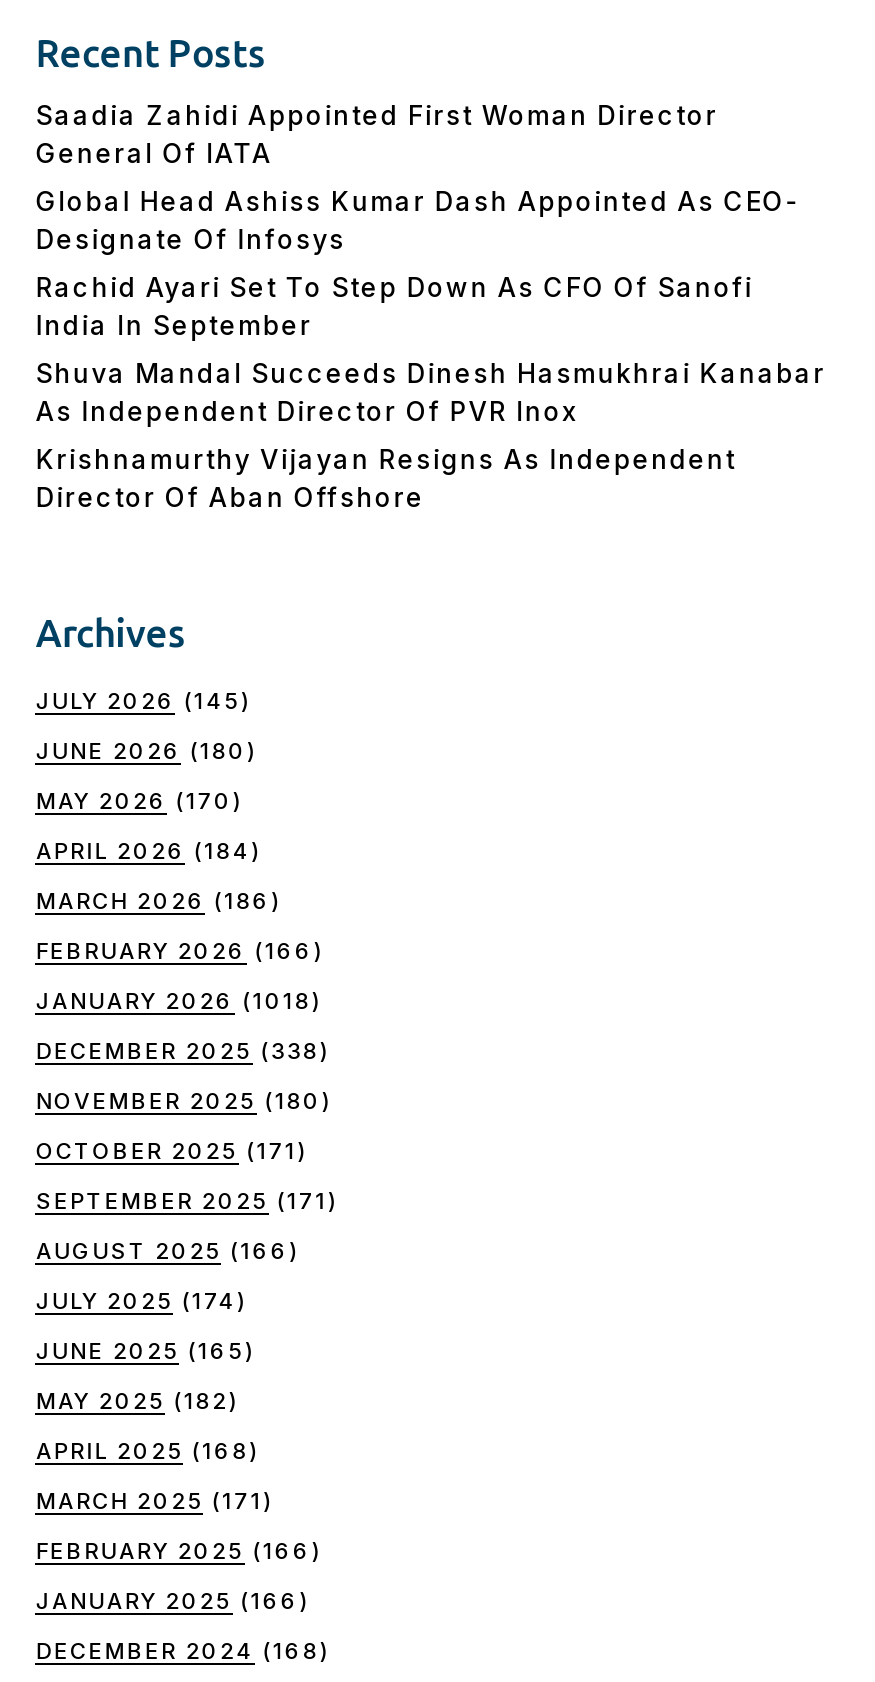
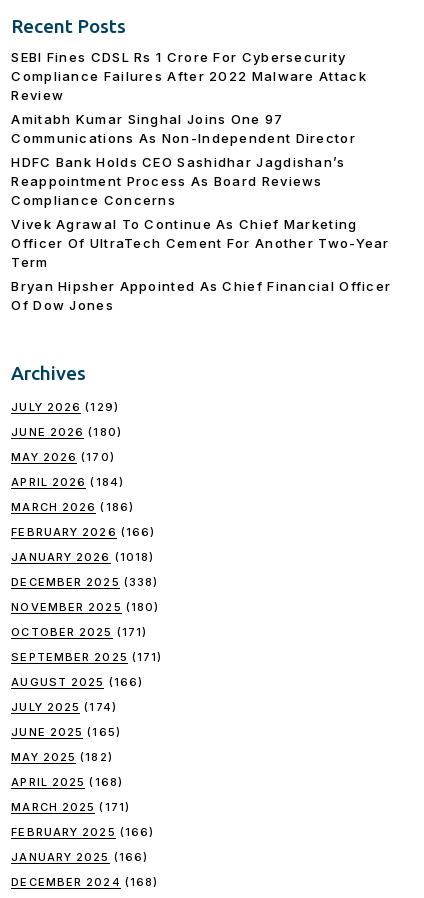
[36,99,718,169] Saadia Zahidi Appointed First Woman Director | General Of IATA -> [11,49,367,103] SEBI Fines CDSL Rs 1 Crore For Cybersecurity | Compliance Failures After 2022 Malware Attack | Review
[36,185,800,255] Global Head Ashiss Kumar Dash Appointed As CEO- | Designate Of Infosys -> [11,111,356,146] Amitabh Kumar Singhal Joins One 97 | Communications As Non-Independent Director
[36,271,753,341] Rachid Ayari Set To Step Down As CFO Of Sanofi | India In September -> [11,154,346,208] HDFC Bank Holds CEO Sashidhar Jagdishan’s | Reappointment Process As Board Reviews | Compliance Concerns
[36,357,826,427] Shuva Mandal Succeeds Dinesh Hasmukhrai Kanabar | As Independent Director Of PVR Inox -> [11,216,390,270] Vivek Agrawal To Continue As Chief Marketing | Officer Of UltraTech Cement For Another Two-Year | Term
[36,443,736,513] Krishnamurthy Vijayan Resigns As Independent | Director Of Aban Offshore -> [11,278,391,313] Bryan Hipsher Appointed As Chief Financial Officer | Of Dow Jones
[36,687,251,715] JULY 2026 (145) -> [11,400,119,414] JULY 2026 (129)

